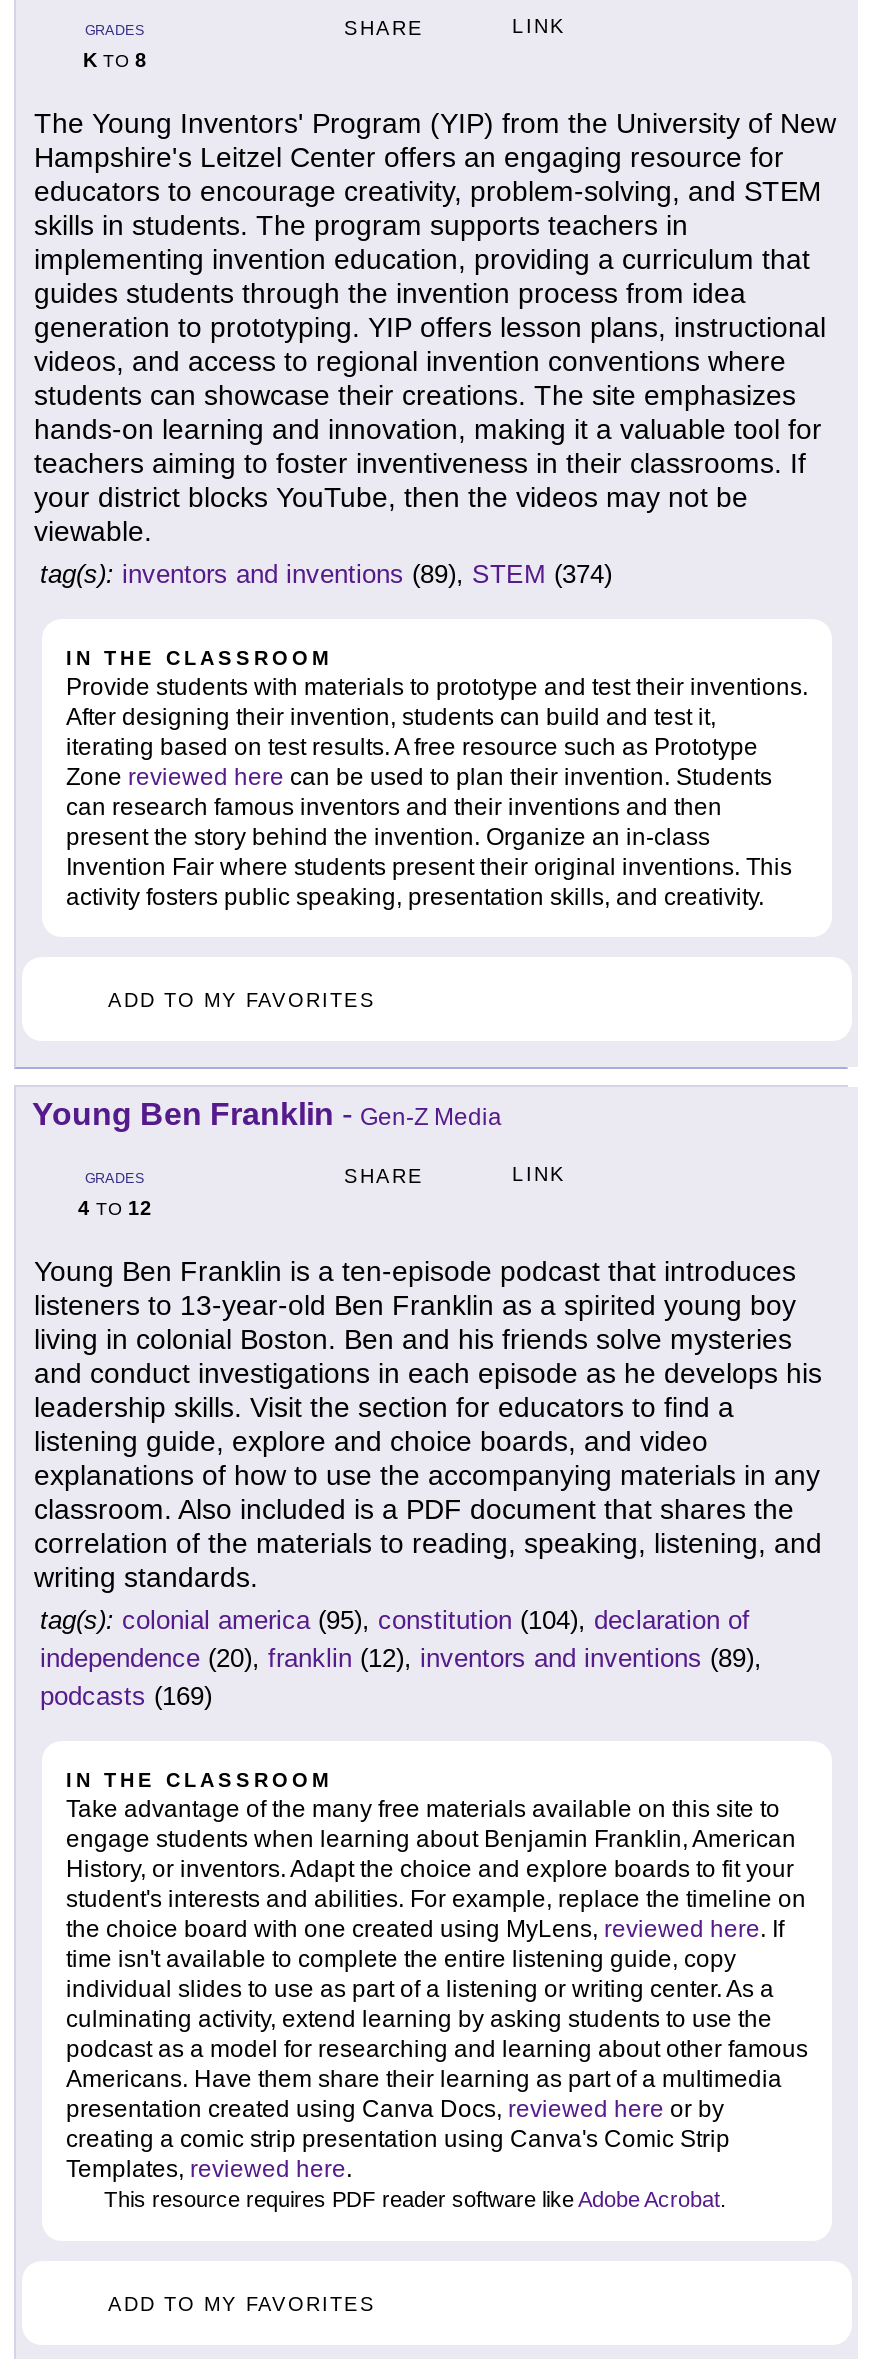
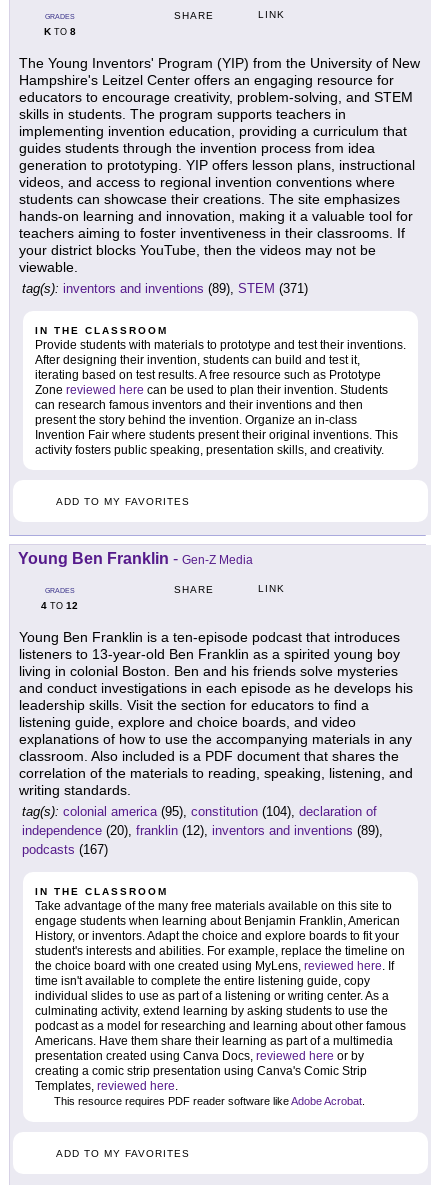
[40,560,612,590] tag(s): inventors and inventions (89), STEM (374) -> [22,281,308,296] tag(s): inventors and inventions (89), STEM (371)
[40,1682,212,1712] podcasts (169) -> [22,842,108,857] podcasts (167)

